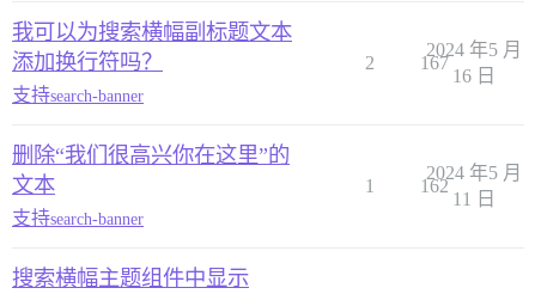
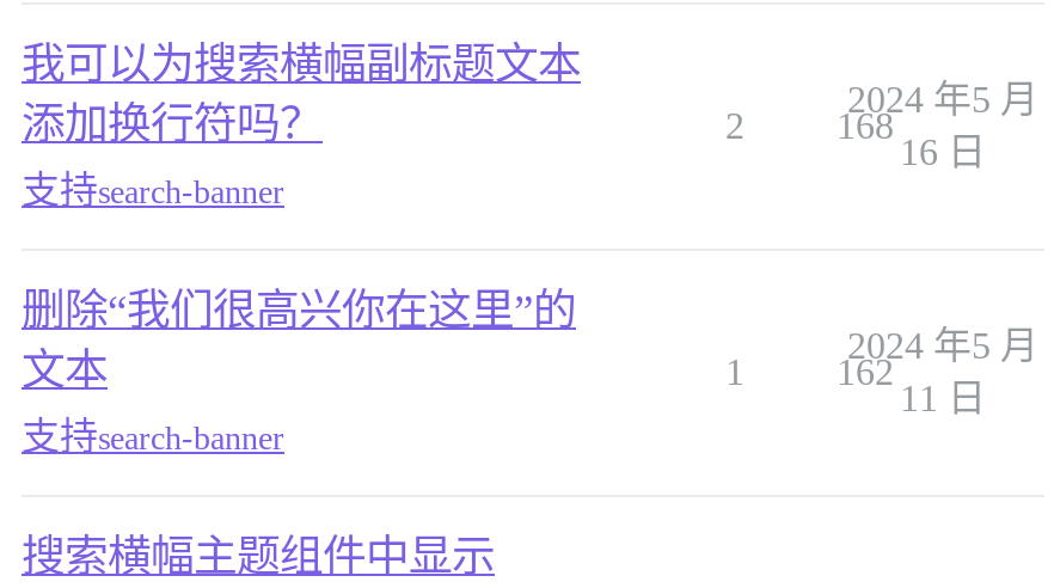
[420,53,449,73] 167 -> [837,105,894,146] 168

